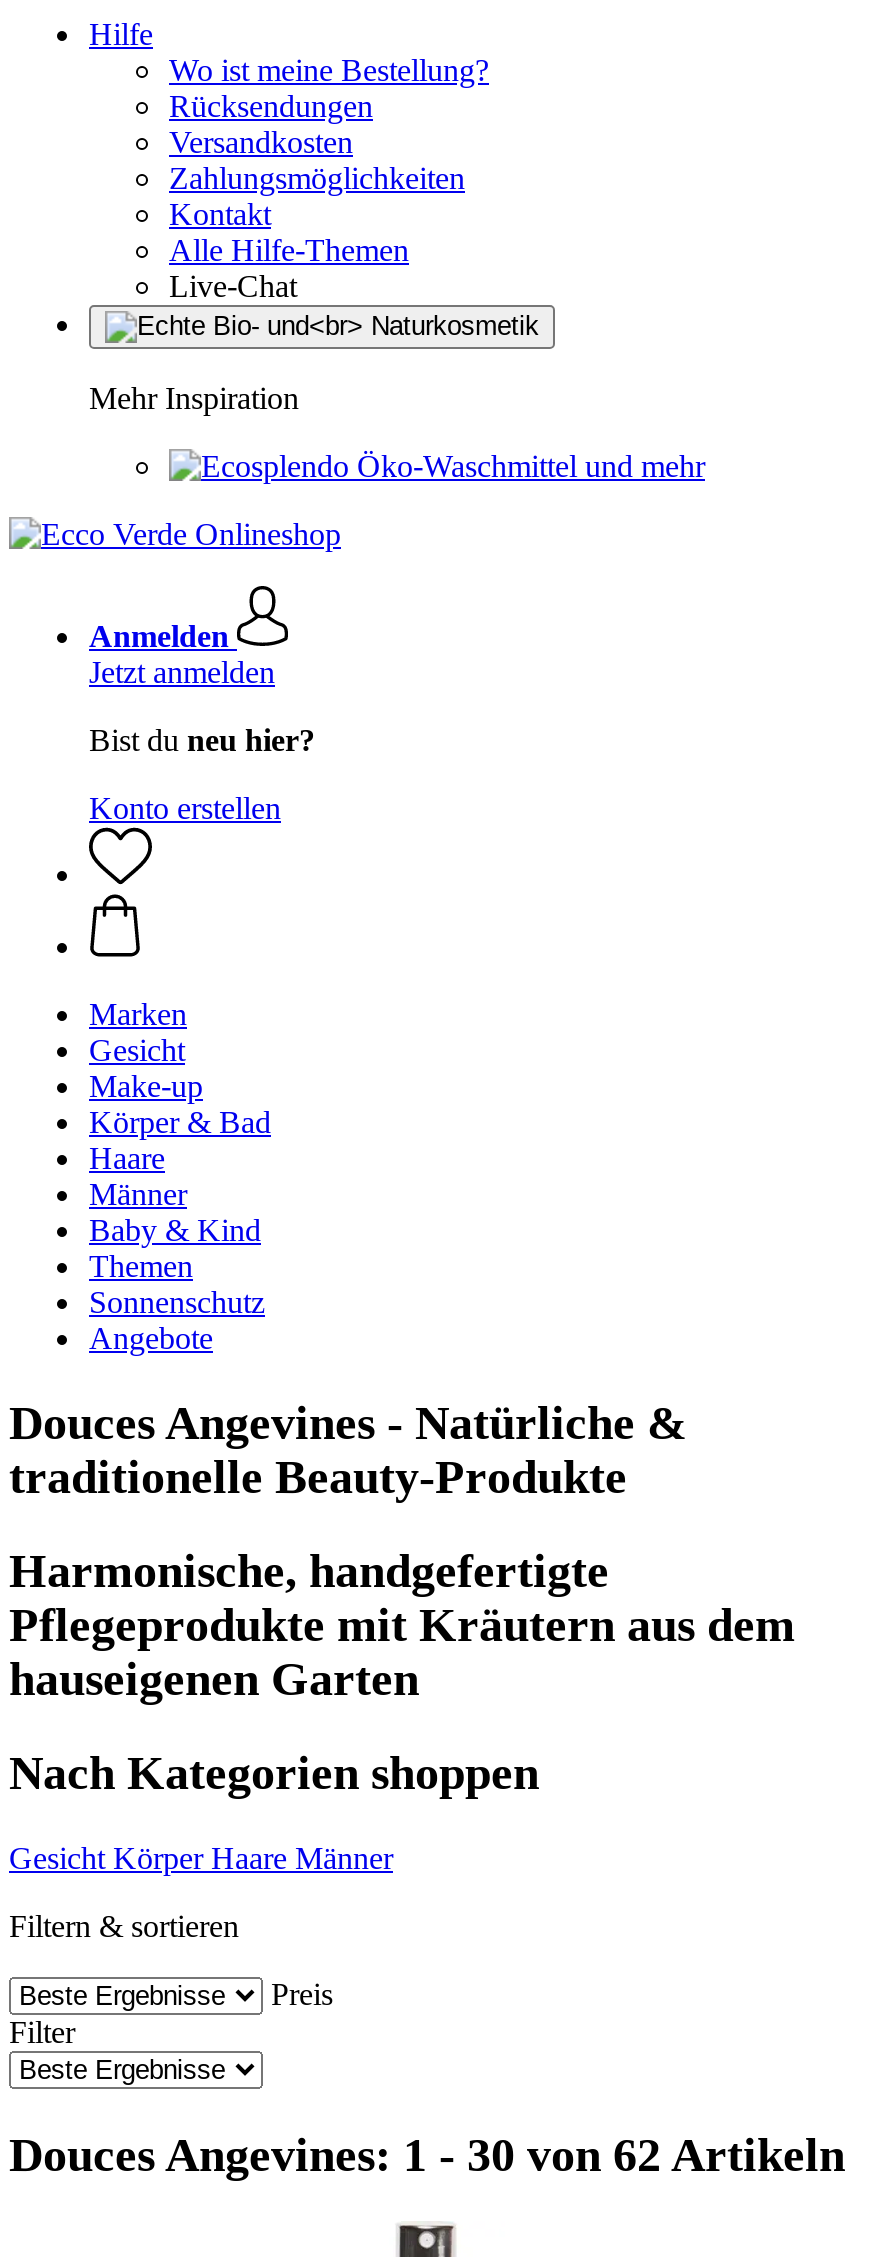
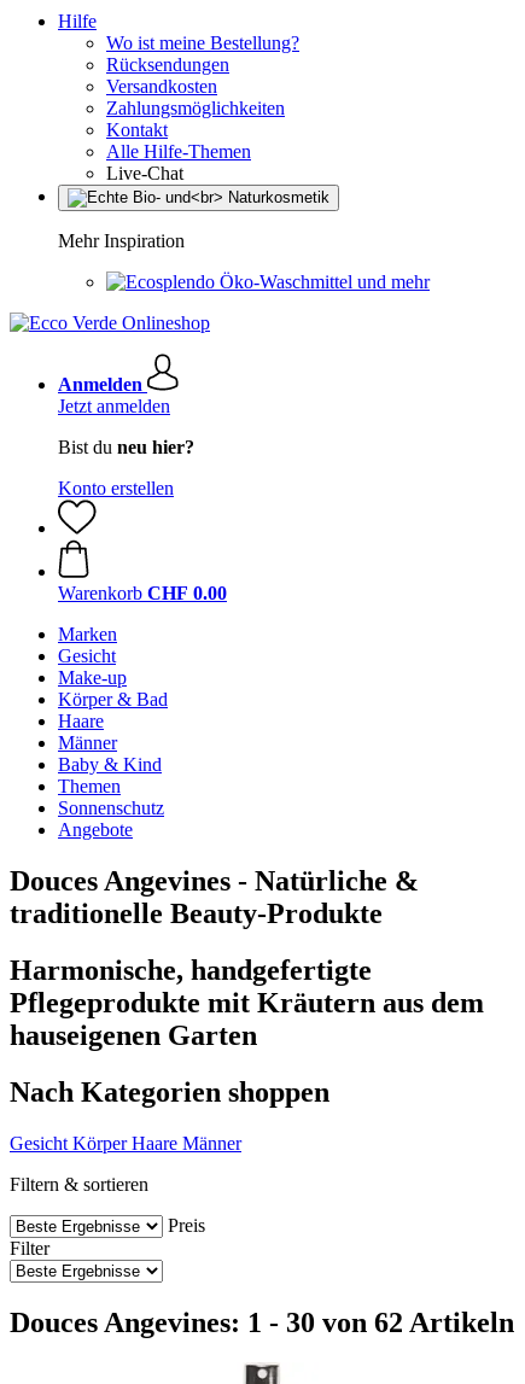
none -> [58,583,227,603] Warenkorb CHF 0.00

